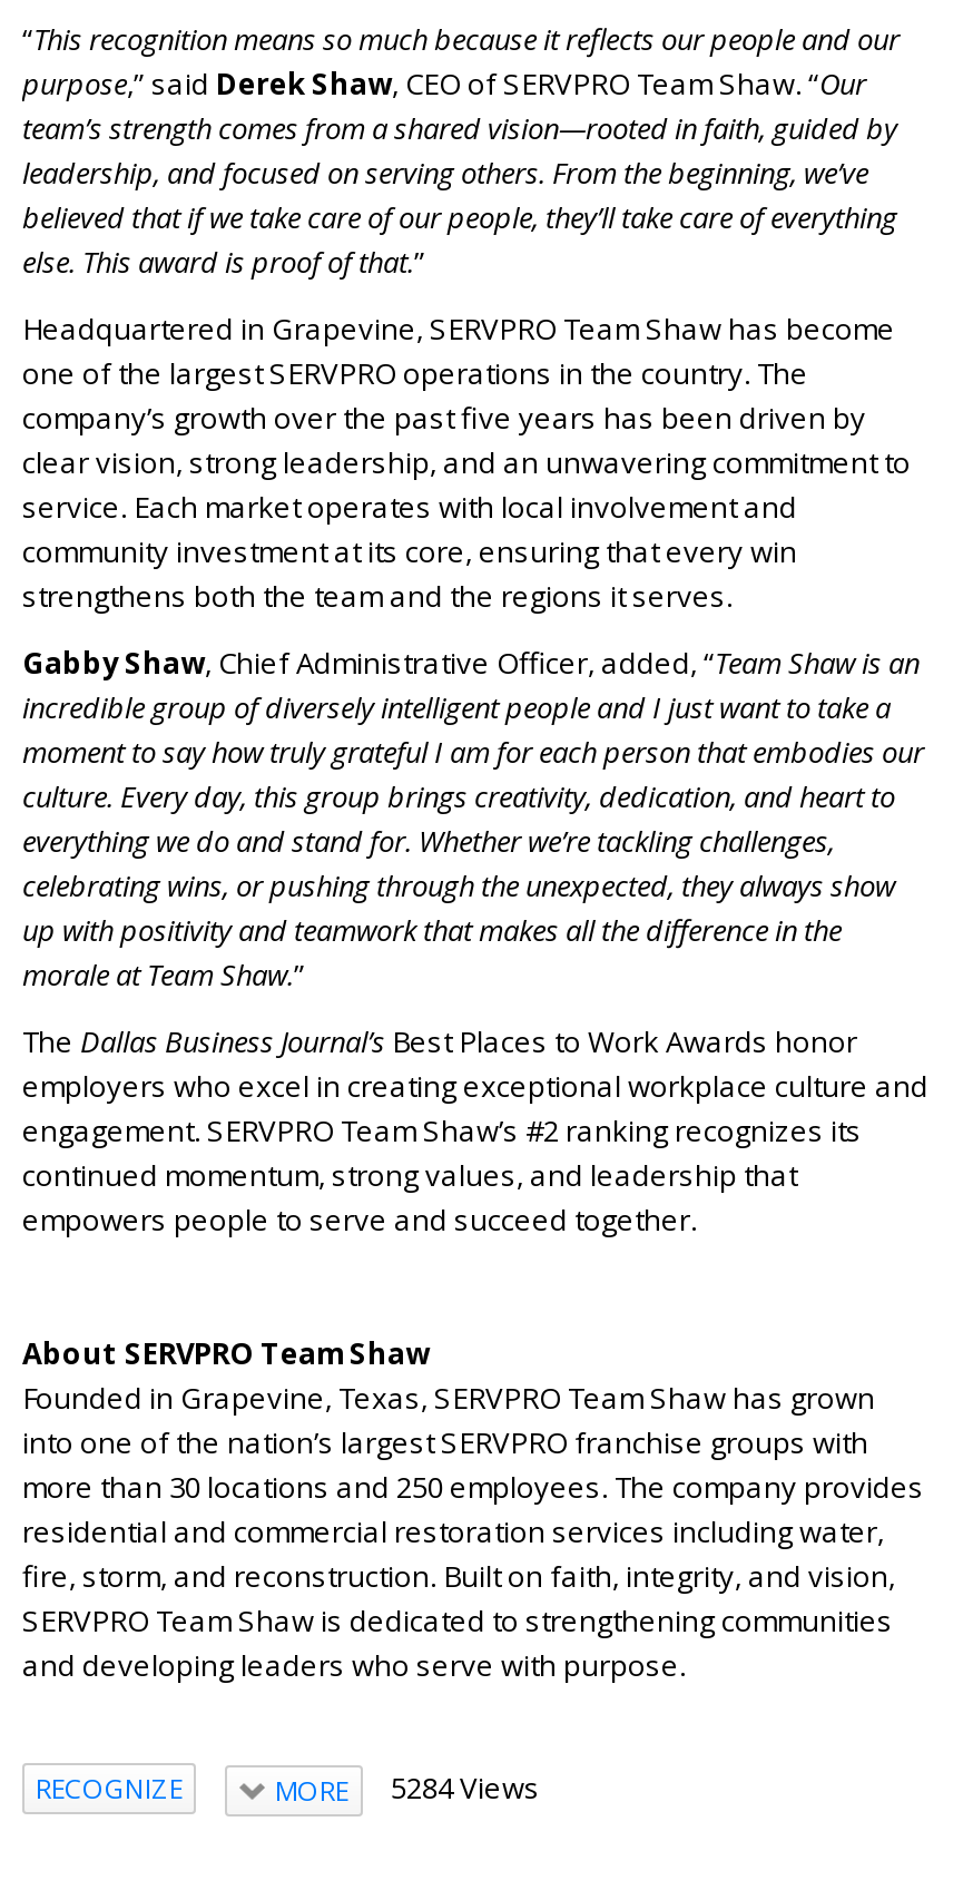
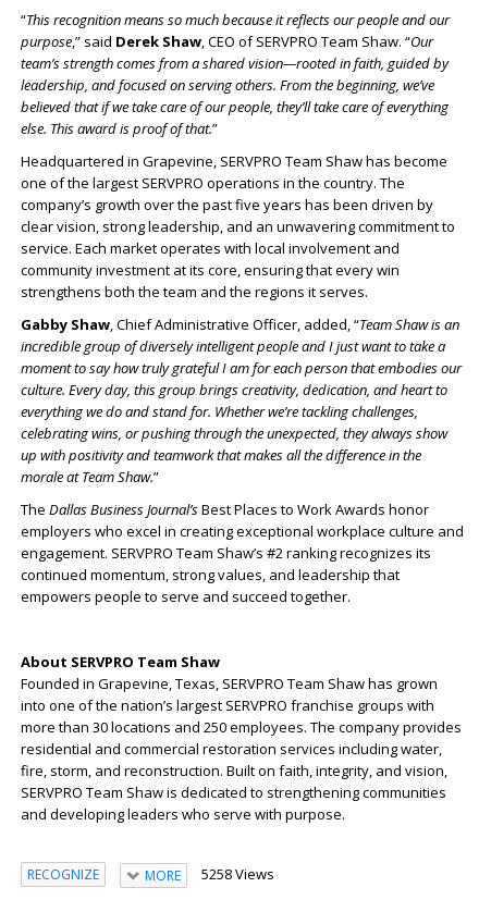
[275,1767,540,1809] MORE 5284 Views -> [144,864,274,885] MORE 5258 Views

